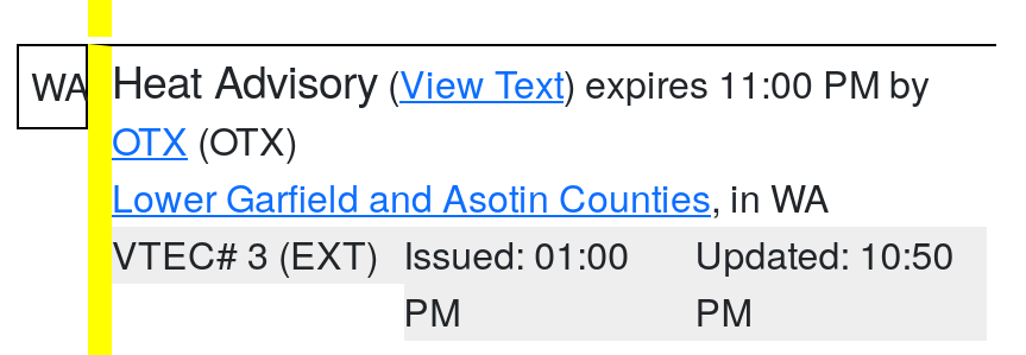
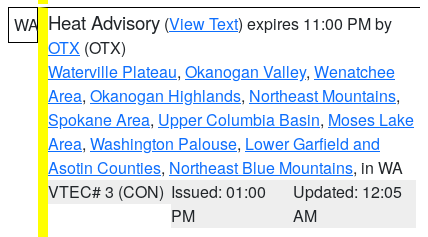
[112,170,830,281] Lower Garfield and Asotin Counties, in WA | VTEC# 3 (EXT) Issued: 01:00 -> [48,60,414,203] Waterville Plateau, Okanogan Valley, Wenatchee | Area, Okanogan Highlands, Northeast Mountains, | Spokane Area, Upper Columbia Basin, Moses Lake | Area, Washington Palouse, Lower Garfield and | Asotin Counties, Northeast Blue Mountains, in WA | VTEC# 3 (CON) Issued: 01:00
[695,227,954,338] Updated: 10:50 | PM -> [293,180,402,227] Updated: 12:05 | AM

